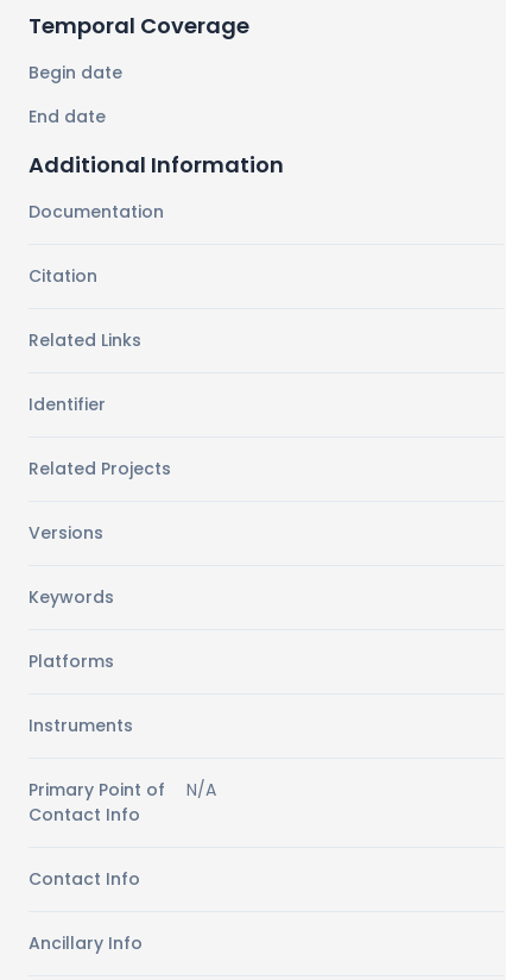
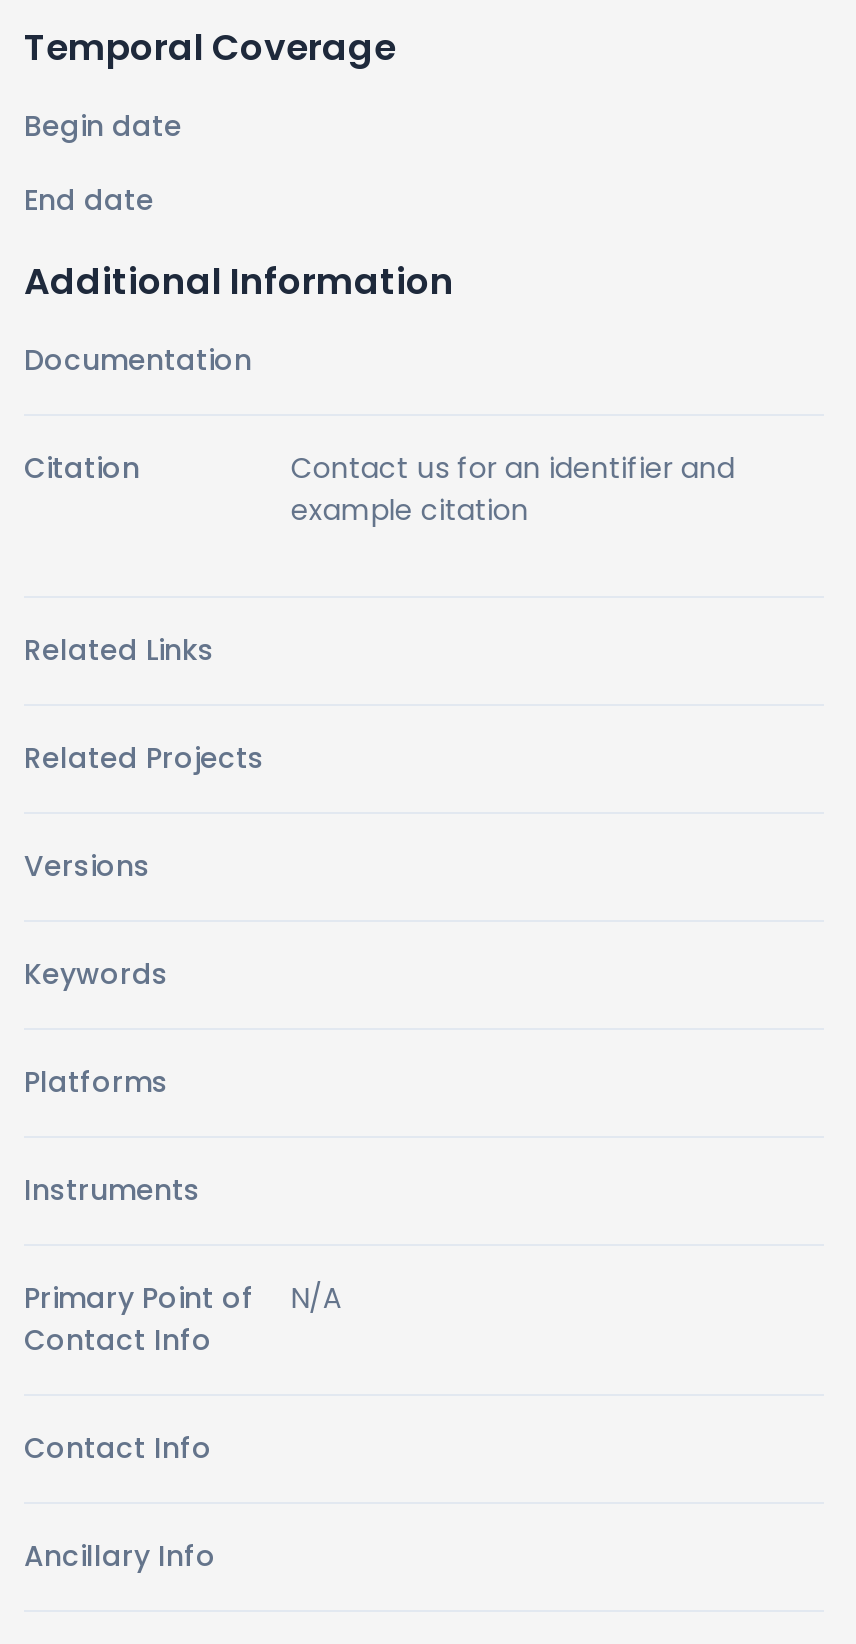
none -> [291,448,735,530] Contact us for an identifier and | example citation
moved [29,328,141,352] -> [24,630,214,670]: Related Links
[29,392,106,416] Identifier -> none

